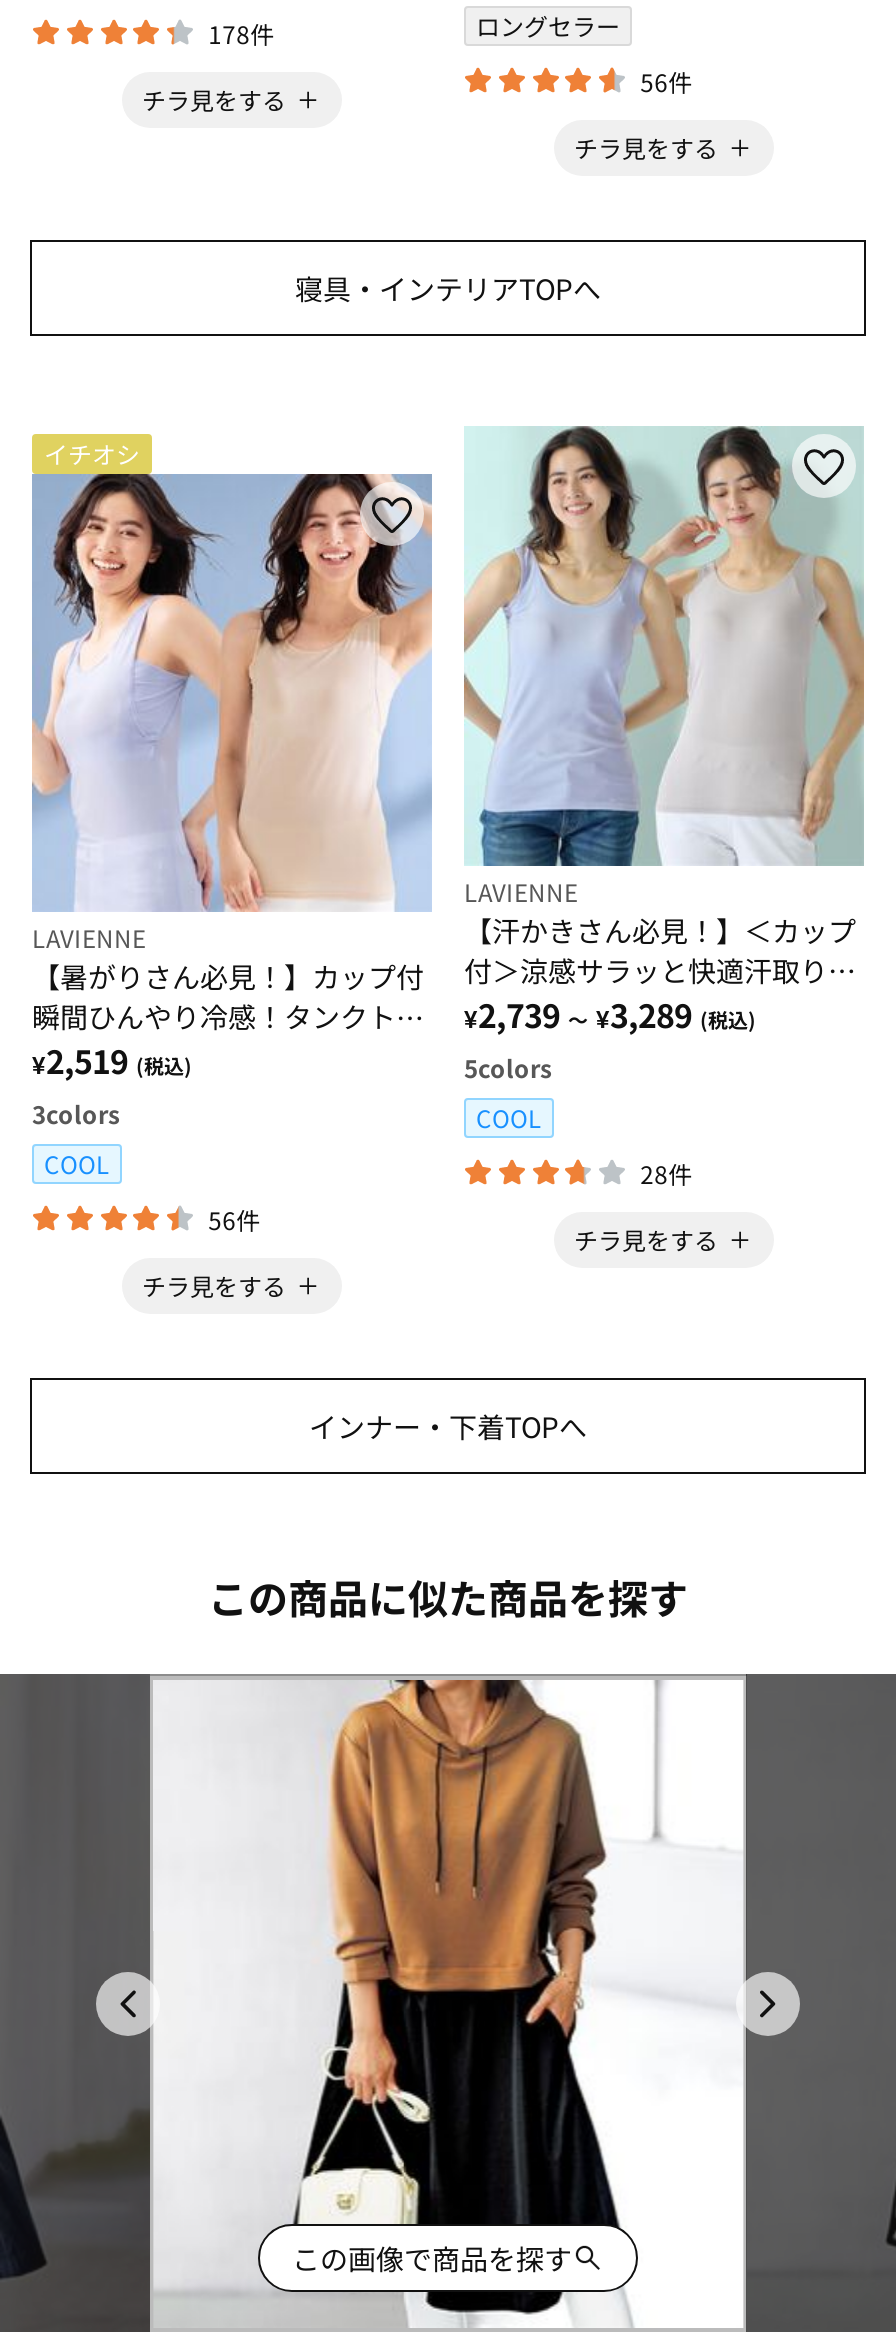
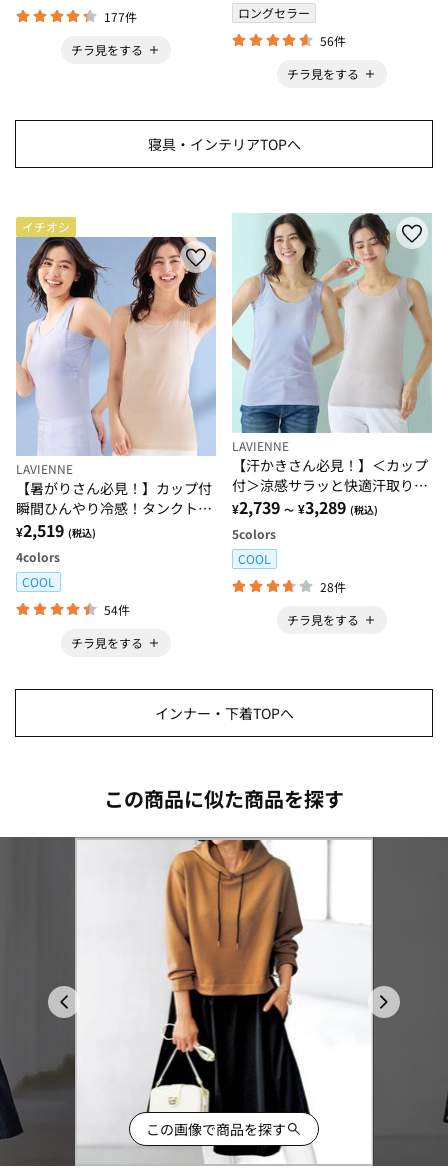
[208,16,274,50] 178件 -> [104,8,137,25] 177件
[32,1097,120,1131] 3colors -> [16,548,60,565] 4colors
[208,1202,260,1236] 56件 -> [104,601,130,618] 54件

